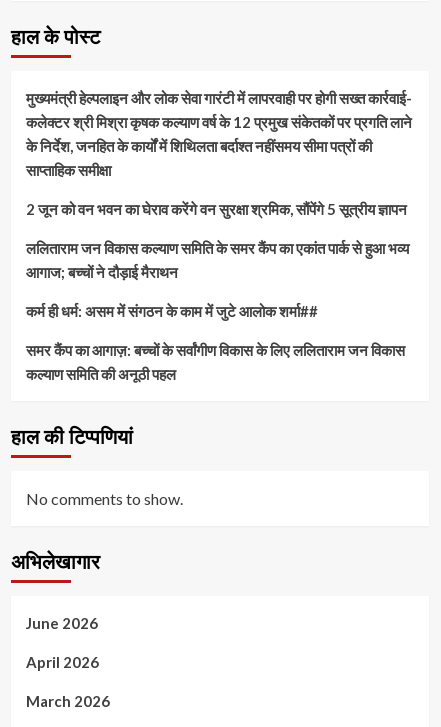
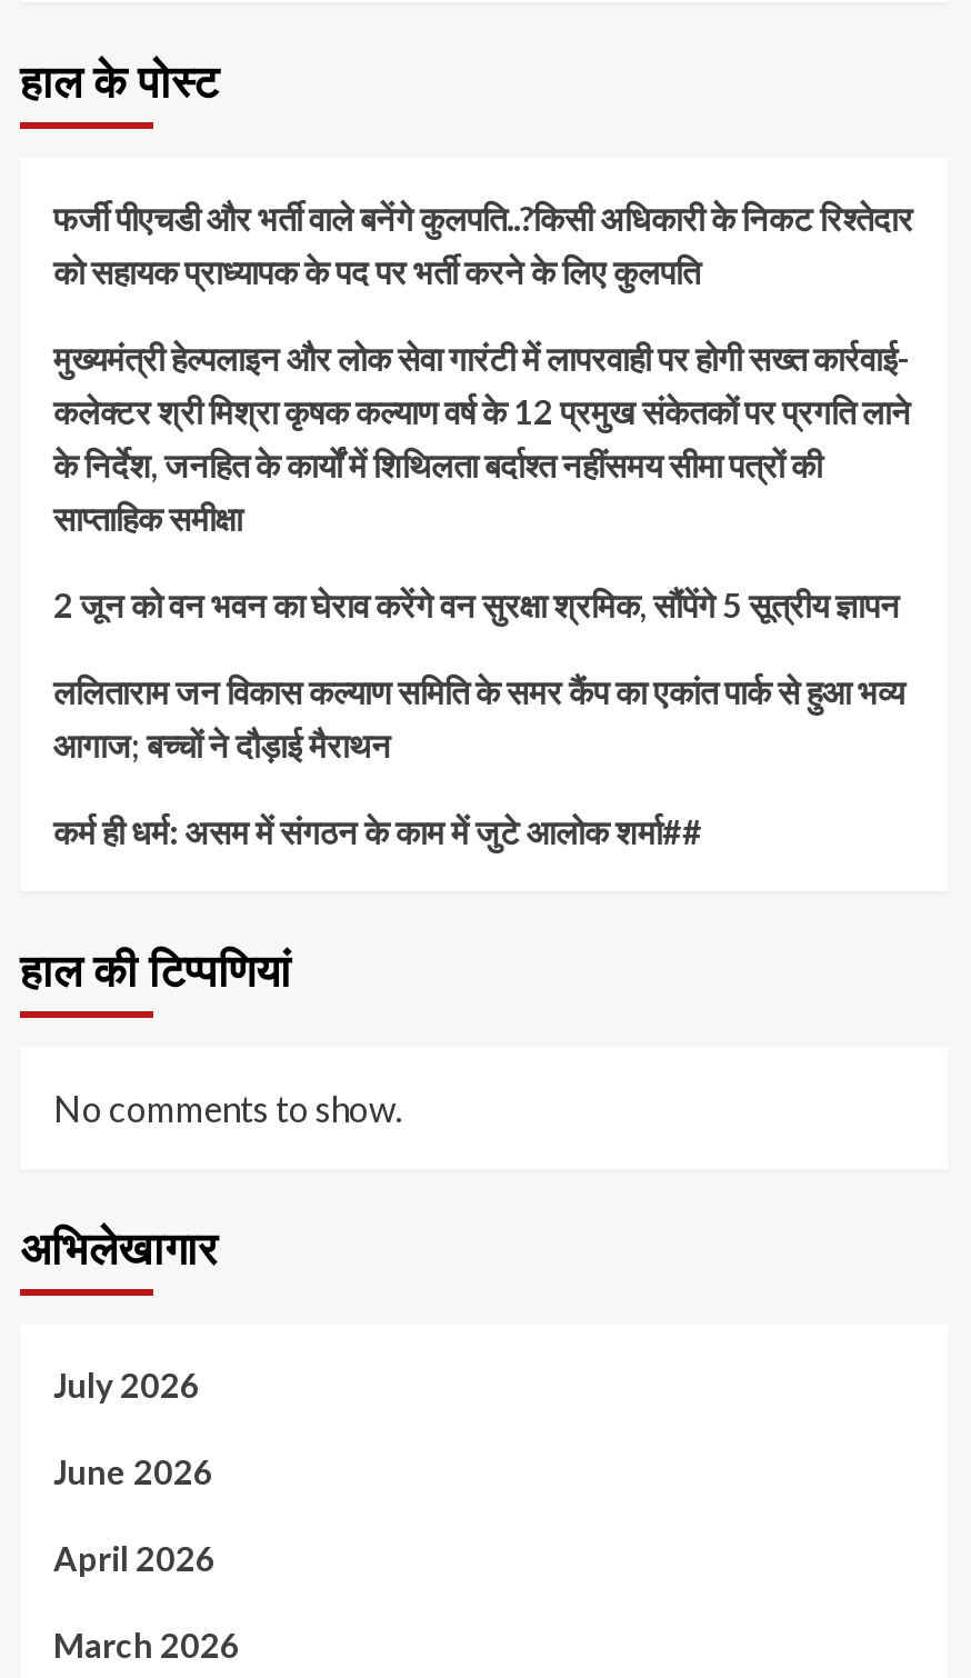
none -> [53,199,913,292] फर्जी पीएचडी और भर्ती वाले बनेंगे कुलपति..?किसी अधिकारी के निकट रिश्तेदार | को सहायक प्राध्यापक के पद पर भर्ती करने के लिए कुलपति
moved [26,89,412,320] -> [53,339,911,852]: मुख्यमंत्री हेल्पलाइन और लोक सेवा गारंटी में लापरवाही पर होगी सख्त कार्रवाई- | कलेक्टर श्री मिश्रा कृषक कल्याण वर्ष के 12 प्रमुख संकेतकों पर प्रगति लाने | के निर्देश, जनहित के कार्यों में शिथिलता बर्दाश्त नहींसमय सीमा पत्रों की | साप्ताहिक समीक्षा | 2 जून को वन भवन का घेराव करेंगे वन सुरक्षा श्रमिक, सौंपेंगे 5 सूत्रीय ज्ञापन | ललिताराम जन विकास कल्याण समिति के समर कैंप का एकांत पार्क से हुआ भव्य | आगाज; बच्चों ने दौड़ाई मैराथन | कर्म ही धर्म: असम में संगठन के काम में जुटे आलोक शर्मा##
[26,341,405,383] समर कैंप का आगाज़: बच्चों के सर्वांगीण विकास के लिए ललिताराम जन विकास | कल्याण समिति की अनूठी पहल -> none
none -> [53,1366,200,1406] July 2026

